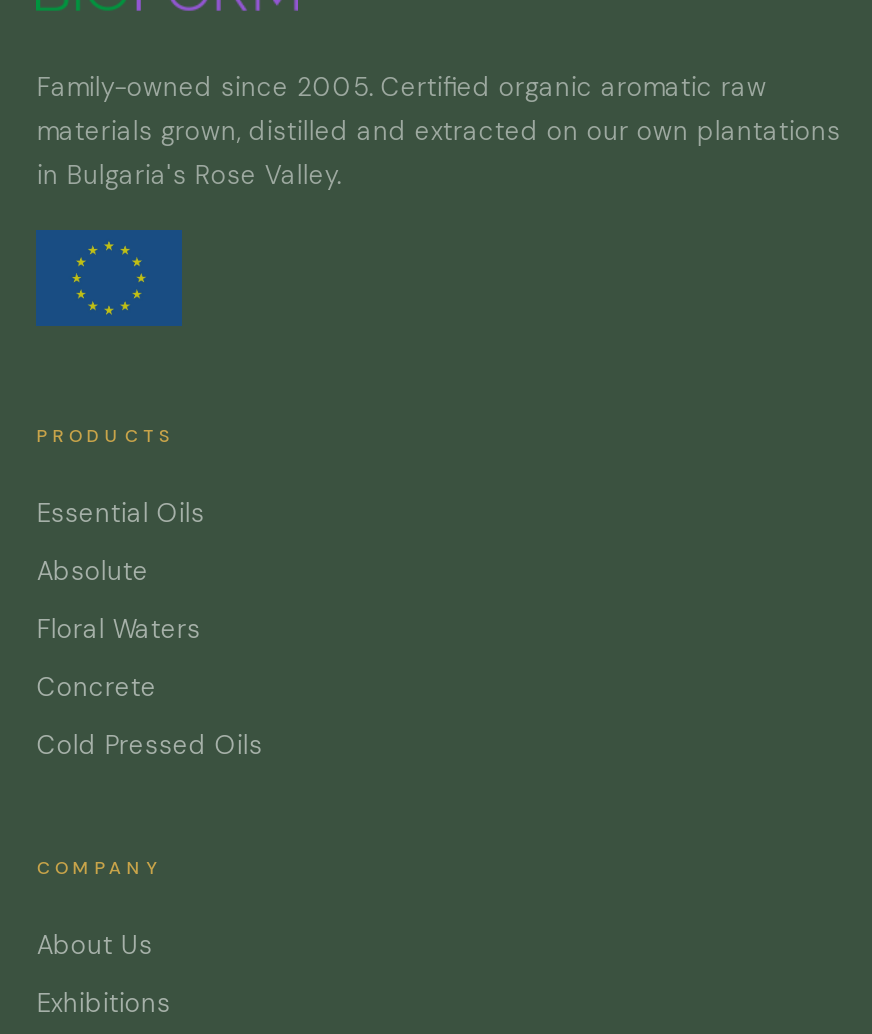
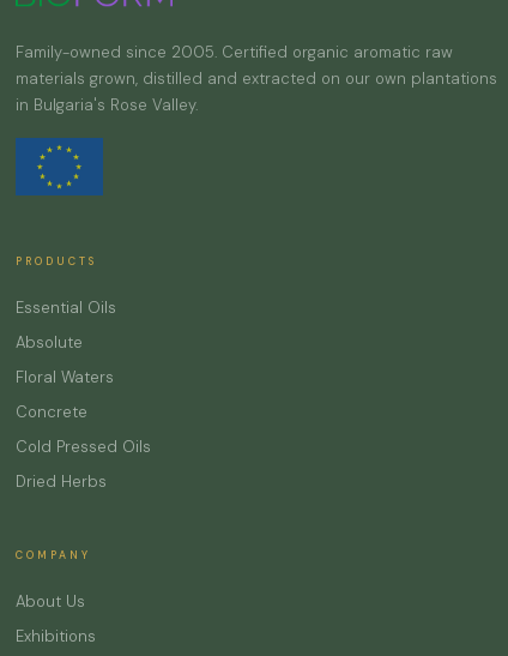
none -> [16,472,107,492] Dried Herbs

